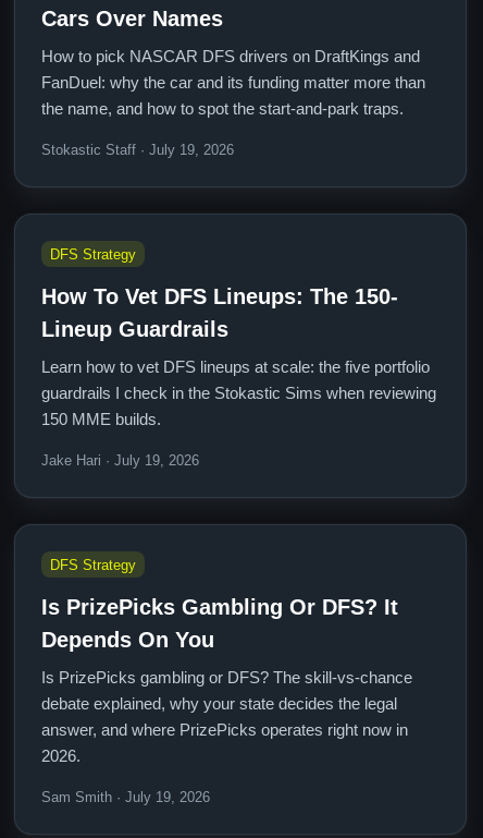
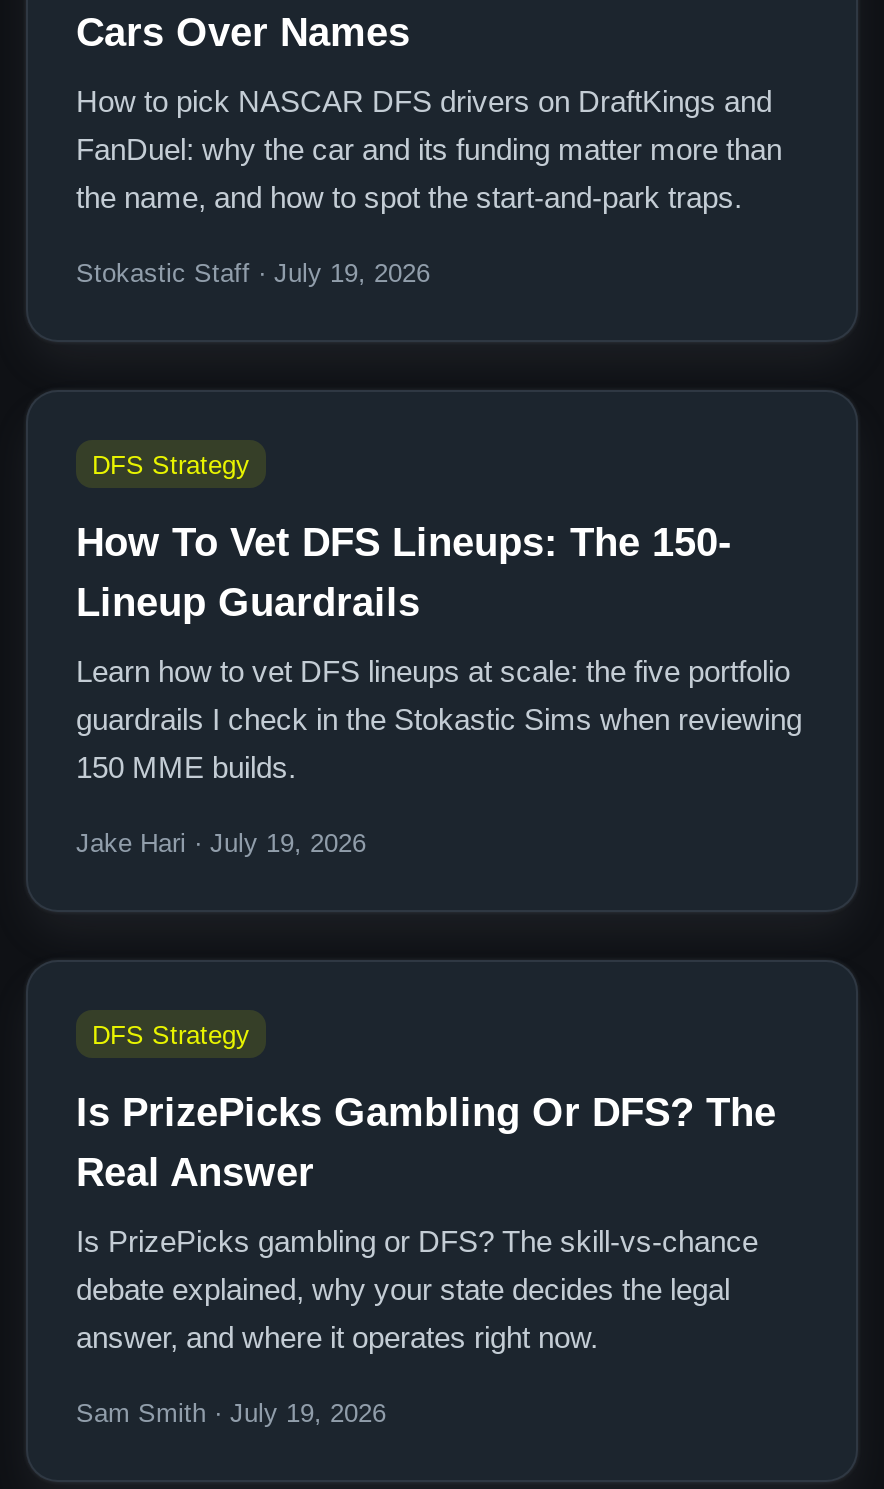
[41,595,398,652] Is PrizePicks Gambling Or DFS? It | Depends On You -> [76,1090,776,1194] Is PrizePicks Gambling Or DFS? The | Real Answer
[41,720,408,765] answer, and where PrizePicks operates right now in | 2026. -> [76,1320,598,1354] answer, and where it operates right now.

